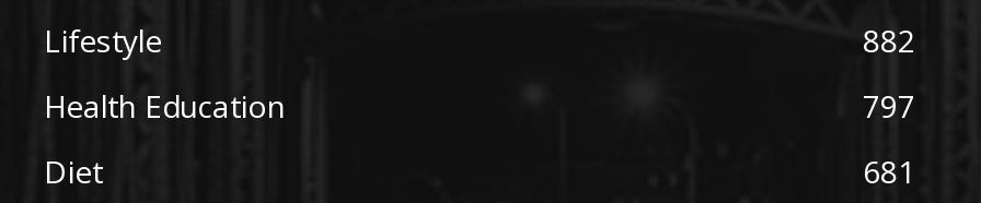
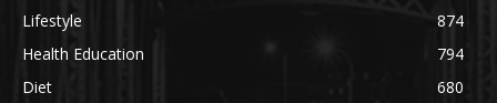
[863,19,915,60] 882 -> [437,10,464,31] 874
[863,84,915,126] 797 -> [437,43,464,64] 794
[863,150,915,191] 681 -> [437,76,464,97] 680

